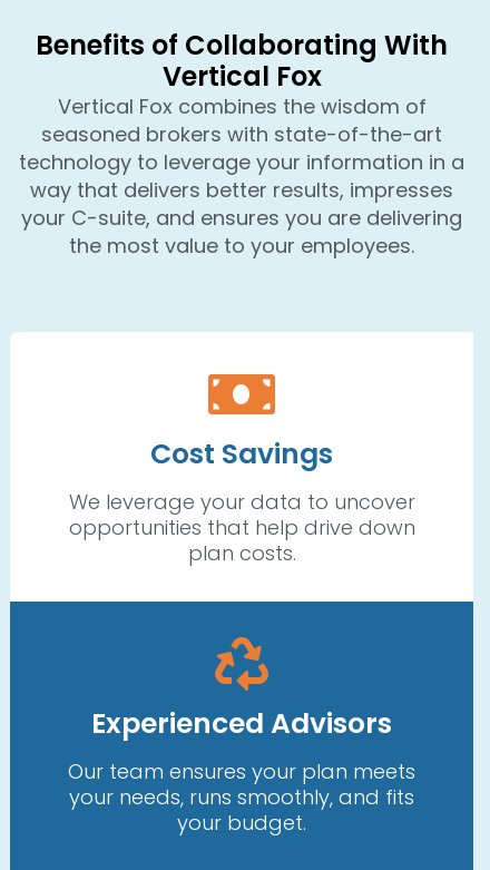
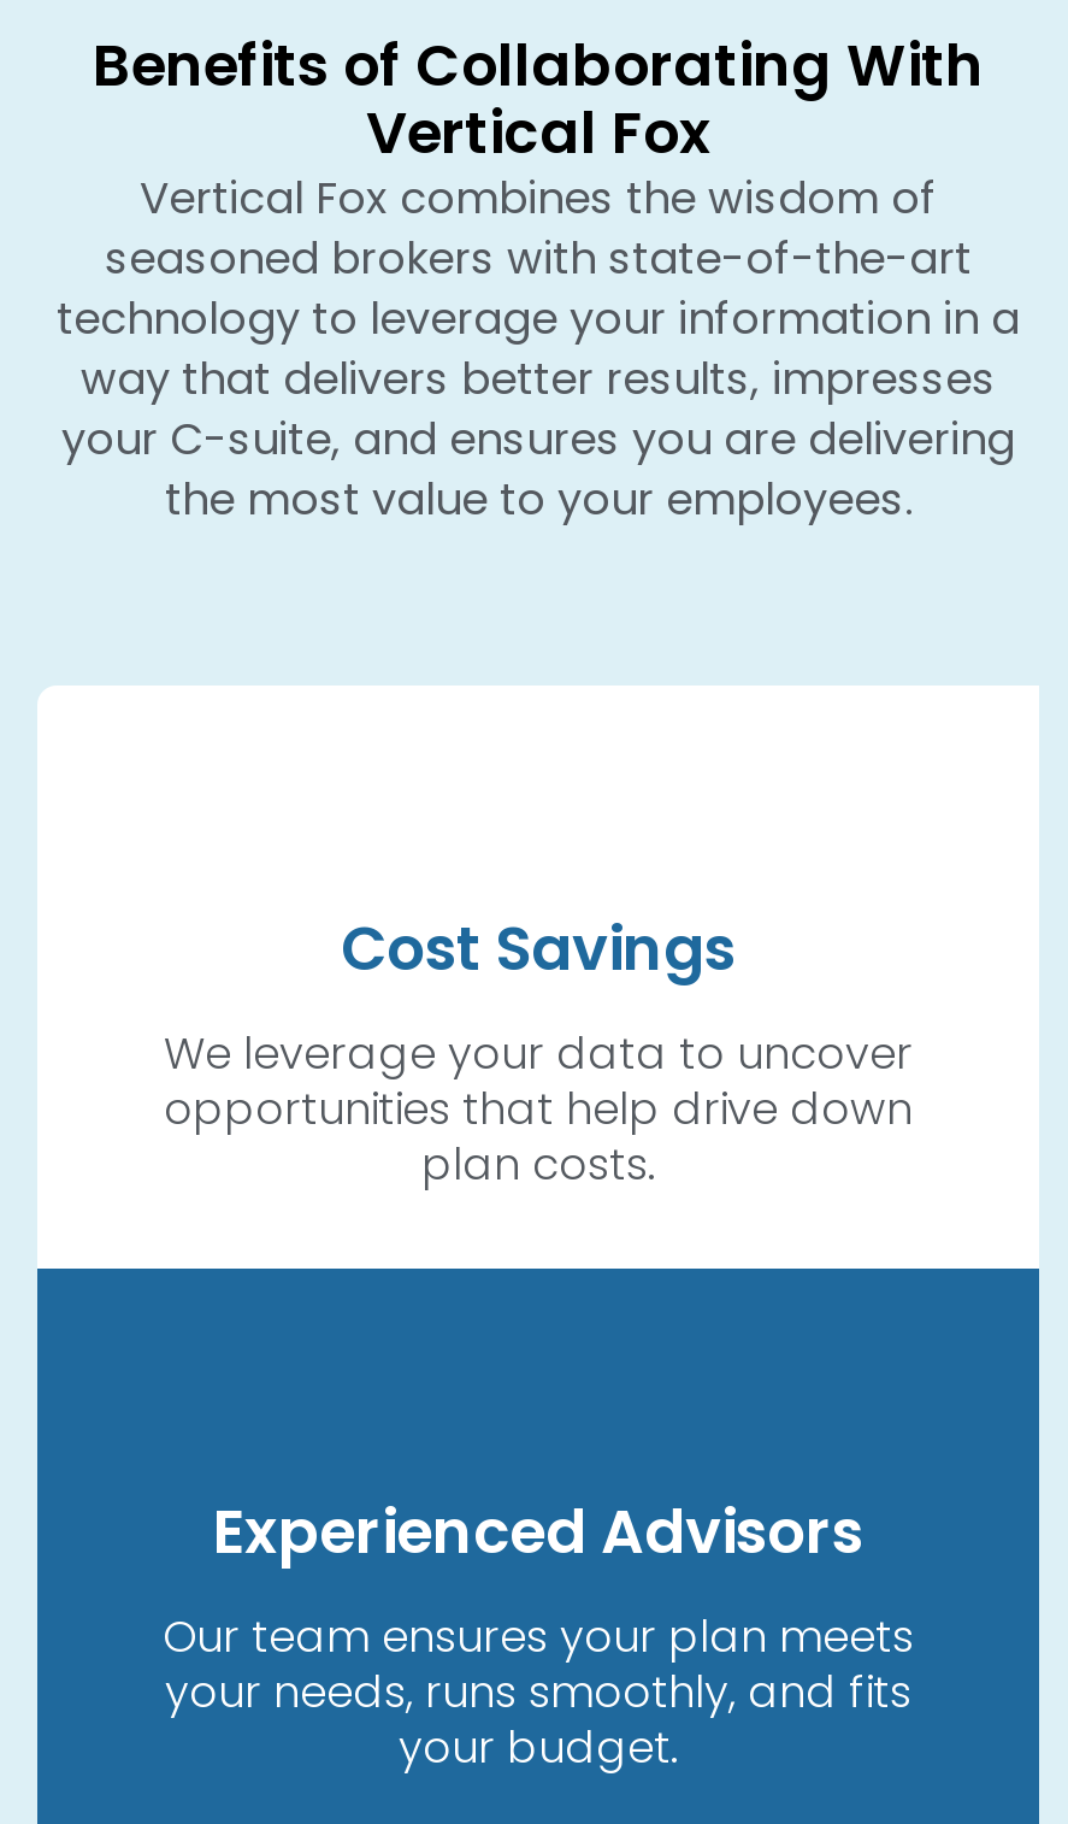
[207,373,276,416] [image] -> none
[214,636,269,692] [image] -> none

